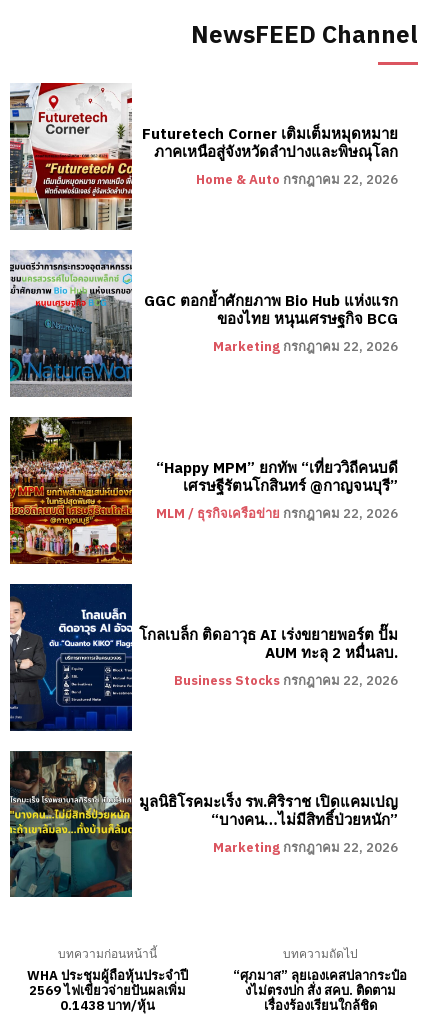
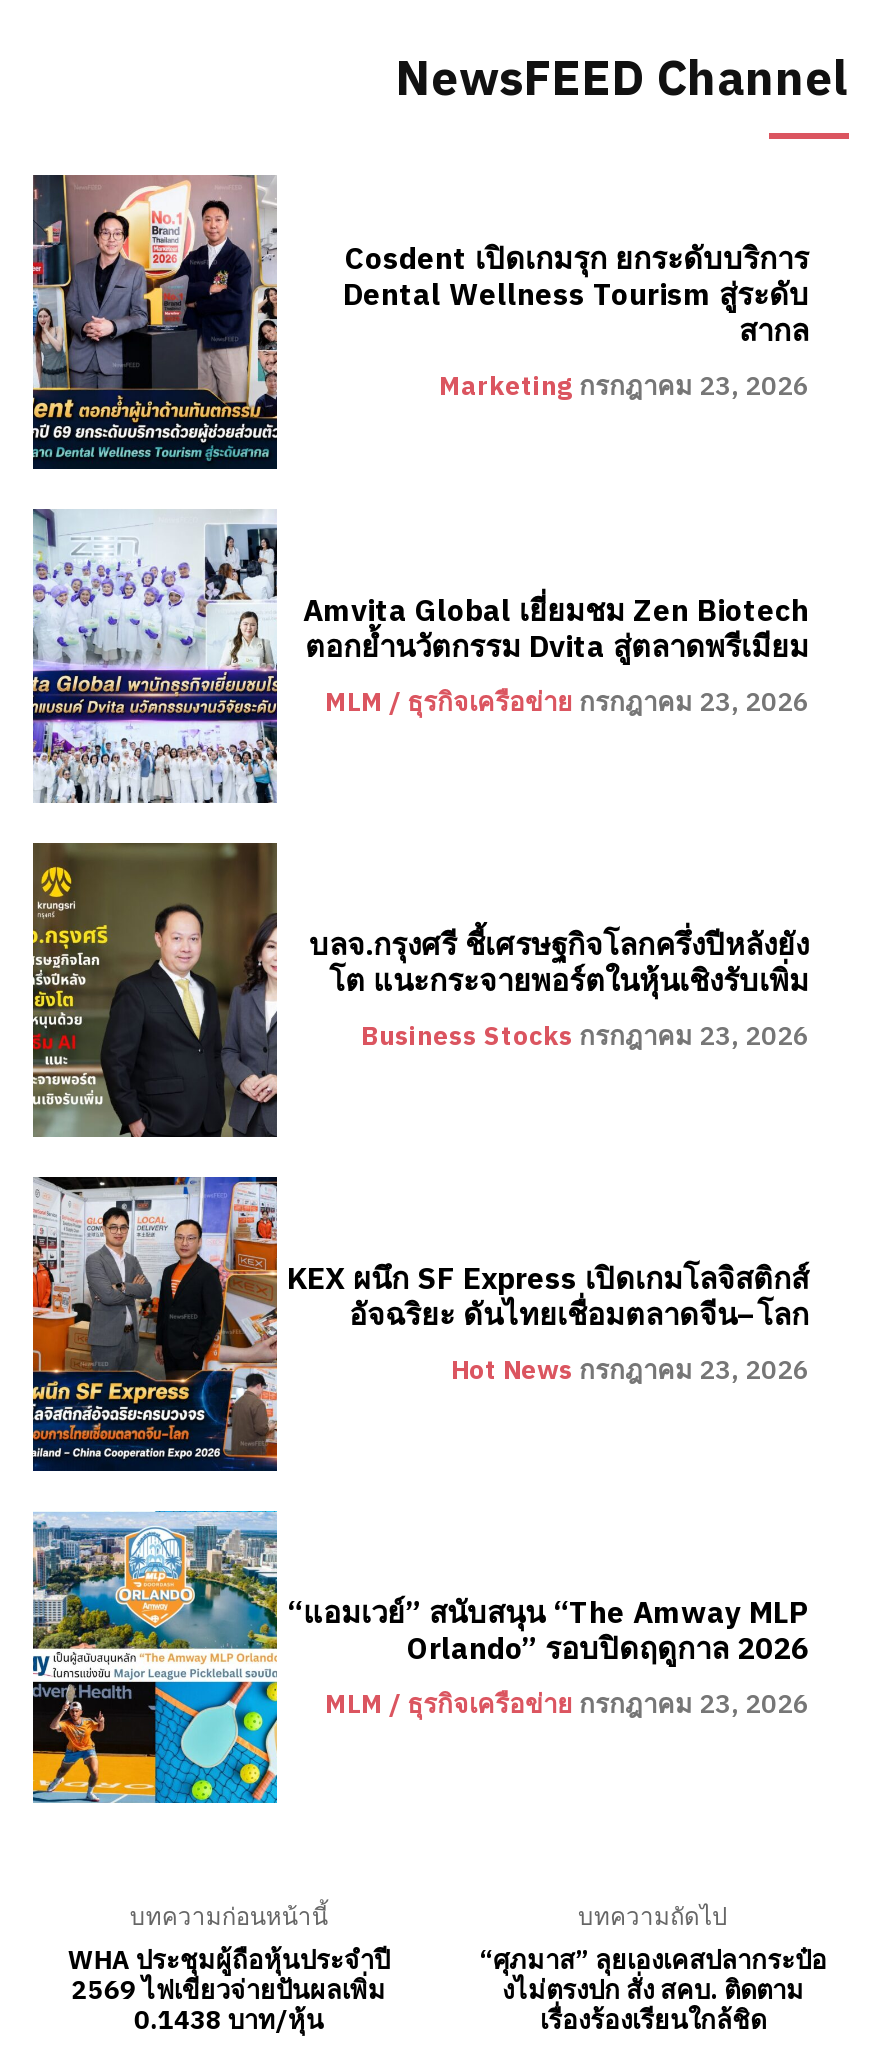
[9,82,398,231] [image] | Futuretech Corner เติมเต็มหมุดหมาย | ภาคเหนือสู่จังหวัดลำปางและพิษณุโลก | Home & Auto กรกฎาคม 22, 2026 -> [31,173,809,471] [image] | Cosdent เปิดเกมรุก ยกระดับบริการ | Dental Wellness Tourism สู่ระดับ | สากล | Marketing กรกฎาคม 23, 2026
[9,250,398,397] [image] | GGC ตอกย้ำศักยภาพ Bio Hub แห่งแรก | ของไทย หนุนเศรษฐกิจ BCG | Marketing กรกฎาคม 22, 2026 -> [31,509,809,803] [image] | Amvita Global เยี่ยมชม Zen Biotech | ตอกย้ำนวัตกรรม Dvita สู่ตลาดพรีเมียม | MLM / ธุรกิจเครือข่าย กรกฎาคม 23, 2026
[9,417,398,565] [image] | “Happy MPM” ยกทัพ “เที่ยววิถีคนบดี | เศรษฐีรัตนโกสินทร์ @กาญจนบุรี” | MLM / ธุรกิจเครือข่าย กรกฎาคม 22, 2026 -> [31,843,809,1139] [image] | บลจ.กรุงศรี ชี้เศรษฐกิจโลกครึ่งปีหลังยัง | โต แนะกระจายพอร์ตในหุ้นเชิงรับเพิ่ม | Business Stocks กรกฎาคม 23, 2026
[9,583,398,730] [image] | โกลเบล็ก ติดอาวุธ AI เร่งขยายพอร์ต ปั๊ม | AUM ทะลุ 2 หมื่นลบ. | Business Stocks กรกฎาคม 22, 2026 -> [31,1175,809,1469] [image] | KEX ผนึก SF Express เปิดเกมโลจิสติกส์ | อัจฉริยะ ดันไทยเชื่อมตลาดจีน–โลก | Hot News กรกฎาคม 23, 2026
[9,750,398,898] [image] | มูลนิธิโรคมะเร็ง รพ.ศิริราช เปิดแคมเปญ | “บางคน…ไม่มีสิทธิ์ป่วยหนัก” | Marketing กรกฎาคม 22, 2026 -> [31,1511,809,1805] [image] | “แอมเวย์” สนับสนุน “The Amway MLP | Orlando” รอบปิดฤดูกาล 2026 | MLM / ธุรกิจเครือข่าย กรกฎาคม 23, 2026

